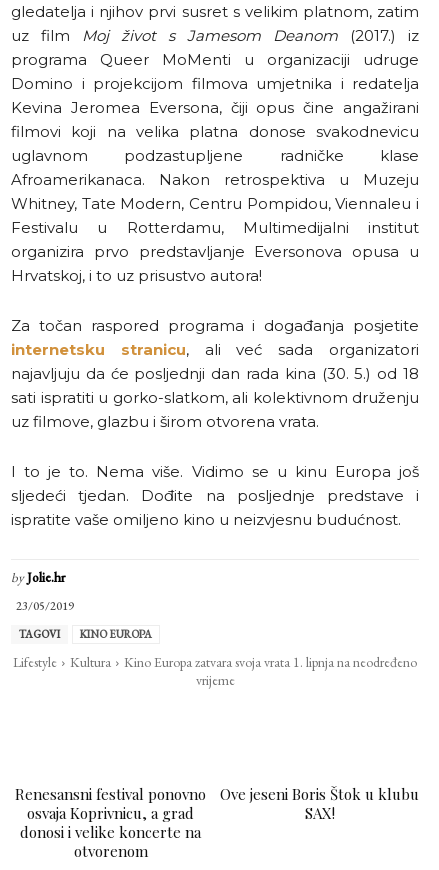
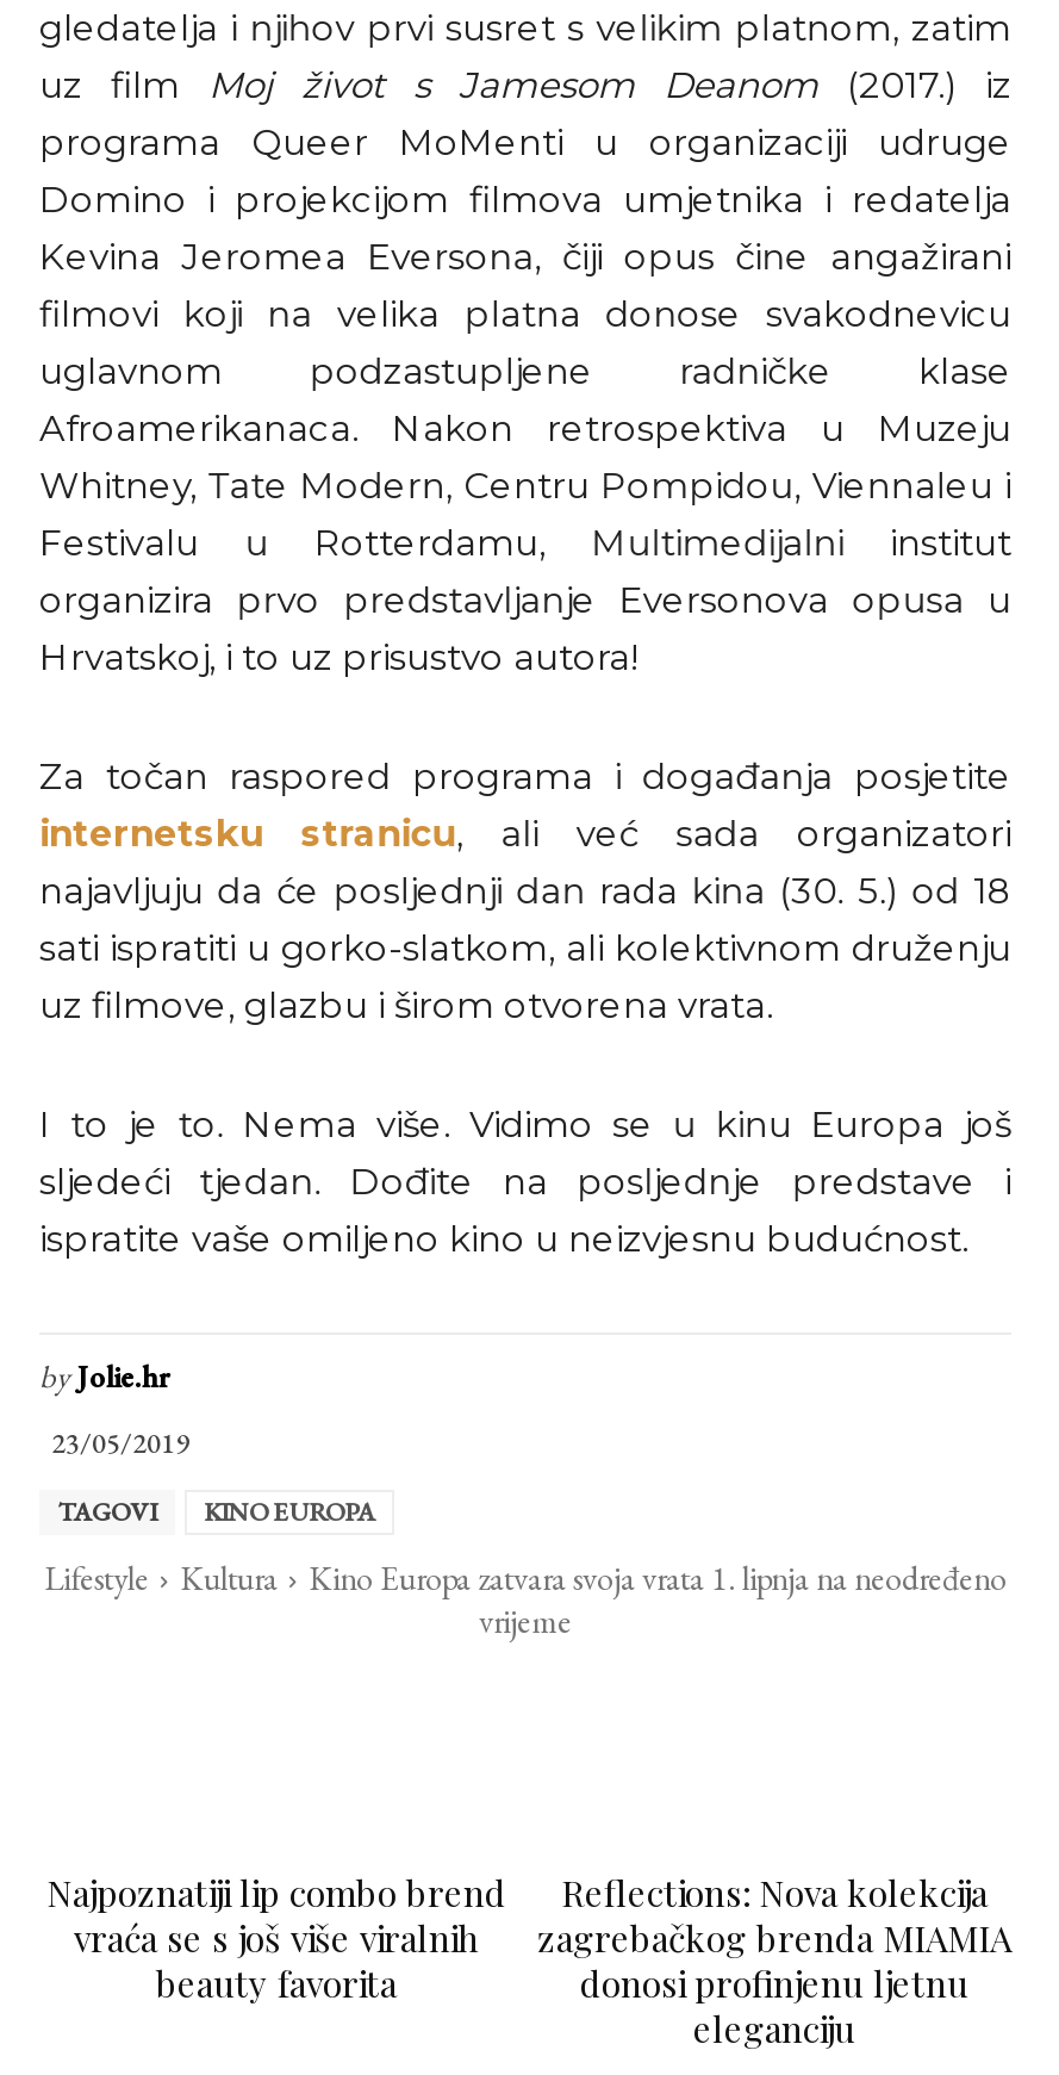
[15,784,206,861] Renesansni festival ponovno | osvaja Koprivnicu, a grad | donosi i velike koncerte na | otvorenom -> [46,1869,506,2007] Najpoznatiji lip combo brend | vraća se s još više viralnih | beauty favorita
[220,784,419,823] Ove jeseni Boris Štok u klubu | SAX! -> [537,1869,1011,2052] Reflections: Nova kolekcija | zagrebačkog brenda MIAMIA | donosi profinjenu ljetnu | eleganciju

